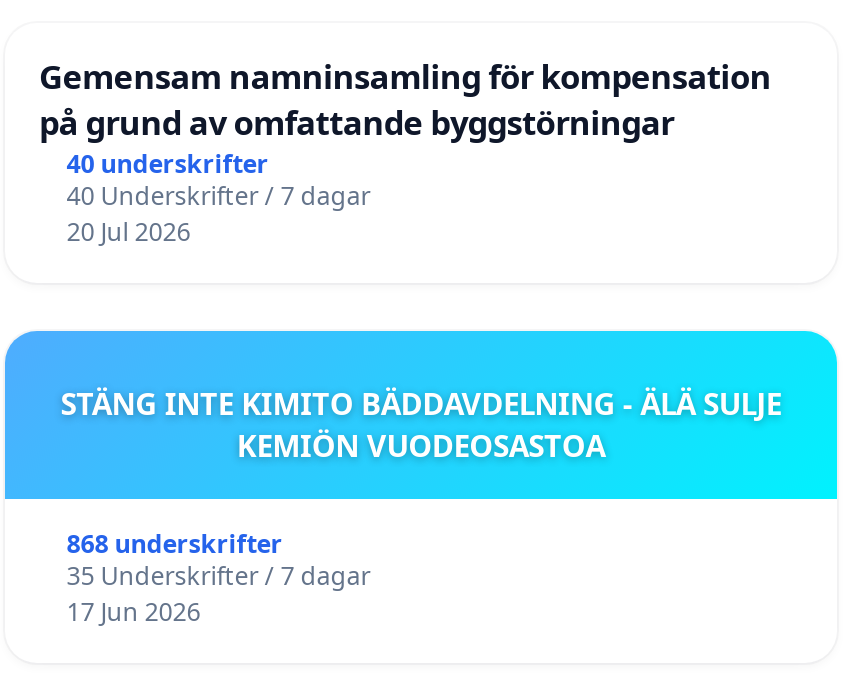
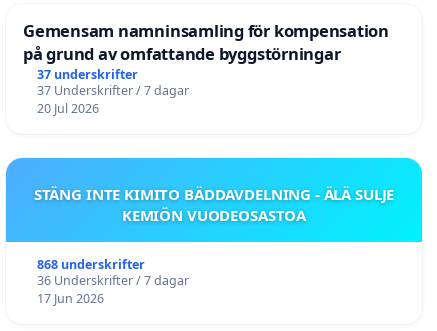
[67,146,269,180] 40 underskrifter -> [37,66,138,83] 37 underskrifter
[67,178,371,212] 40 Underskrifter / 7 dagar -> [37,82,189,99] 37 Underskrifter / 7 dagar
[67,558,371,592] 35 Underskrifter / 7 dagar -> [37,272,189,289] 36 Underskrifter / 7 dagar

